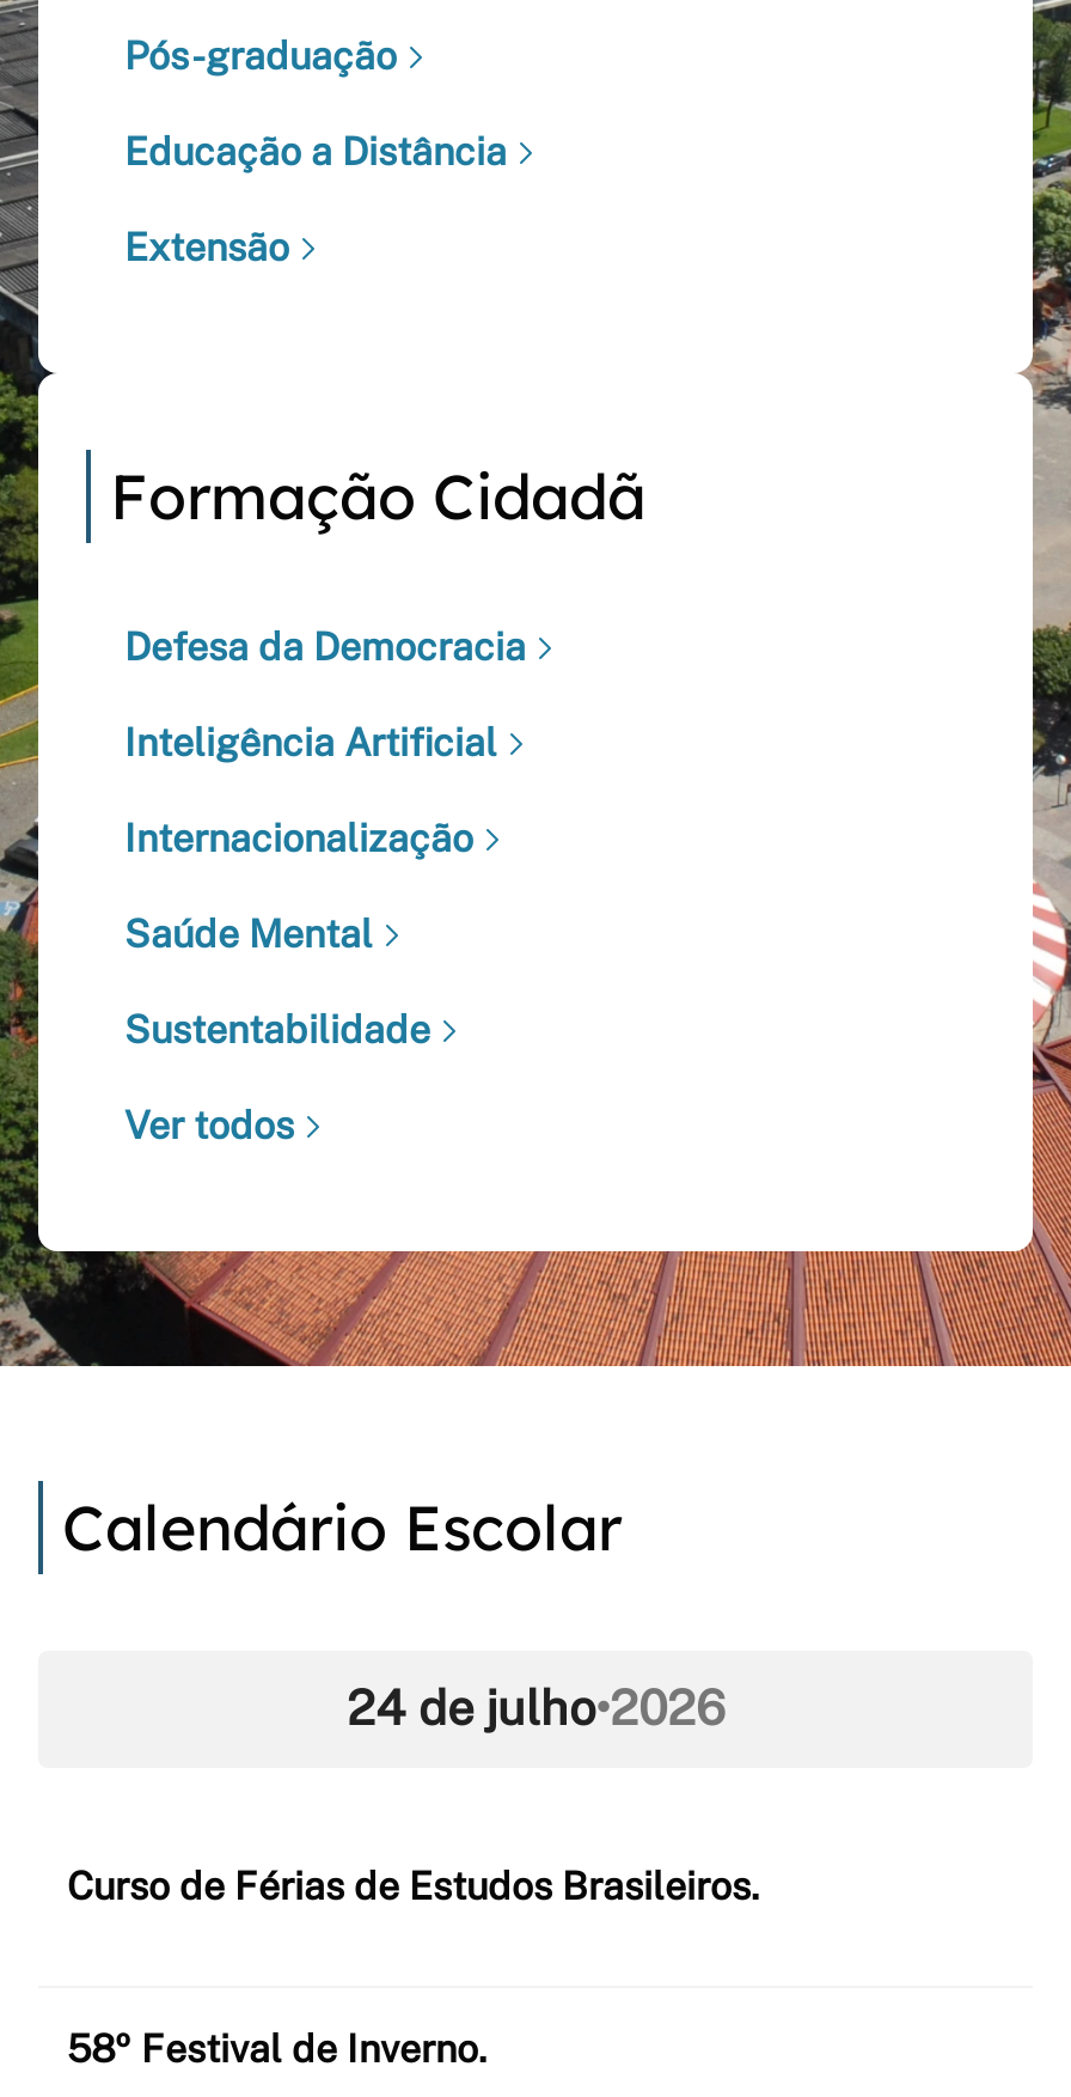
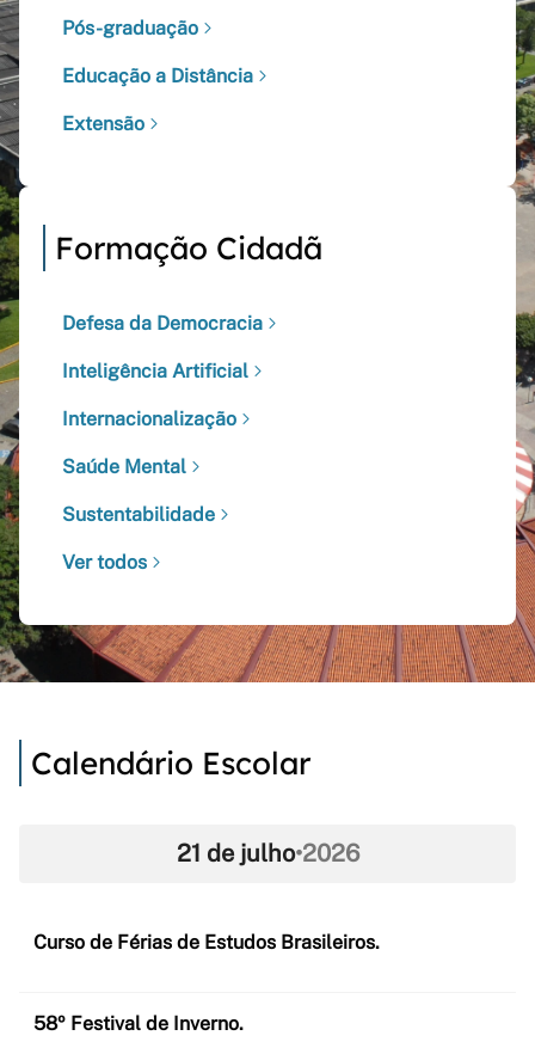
[347,1680,724,1737] 24 de julho•2026 -> [176,839,359,868] 21 de julho•2026

